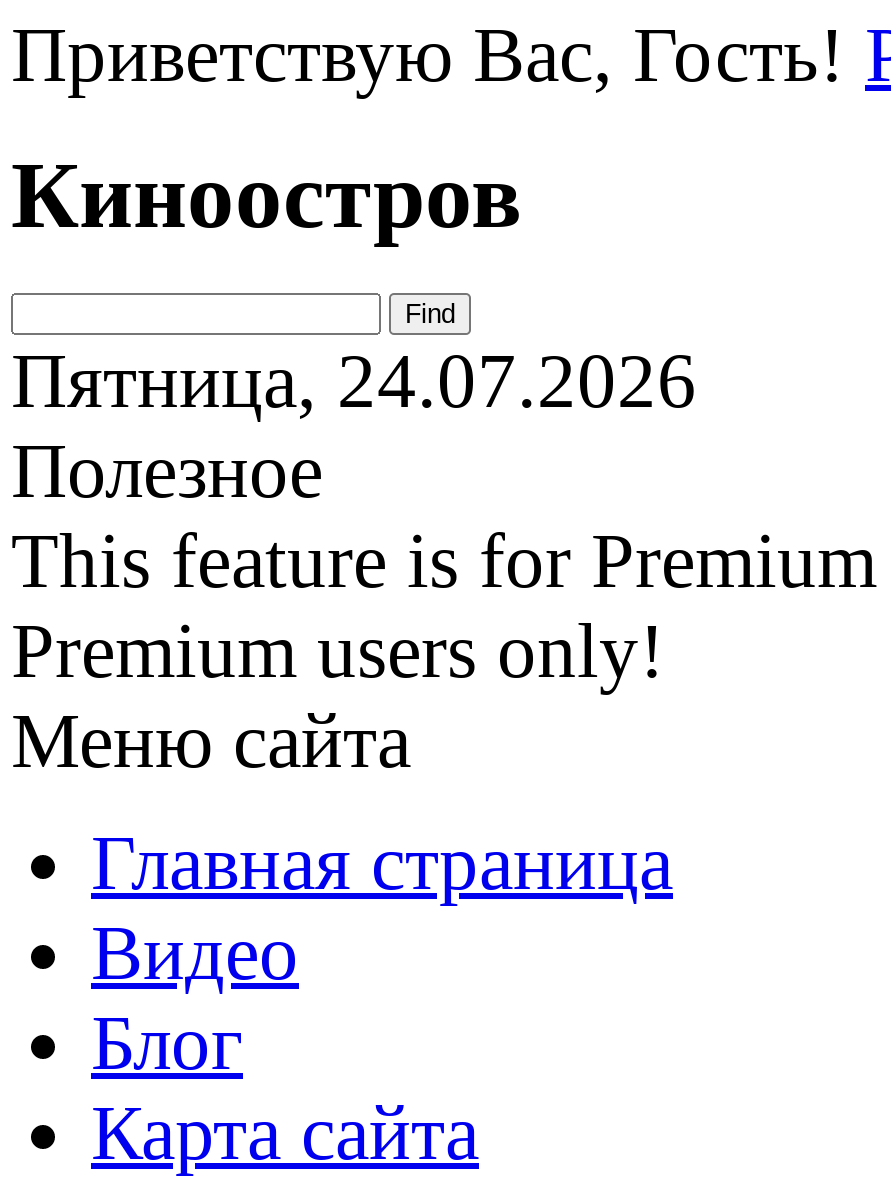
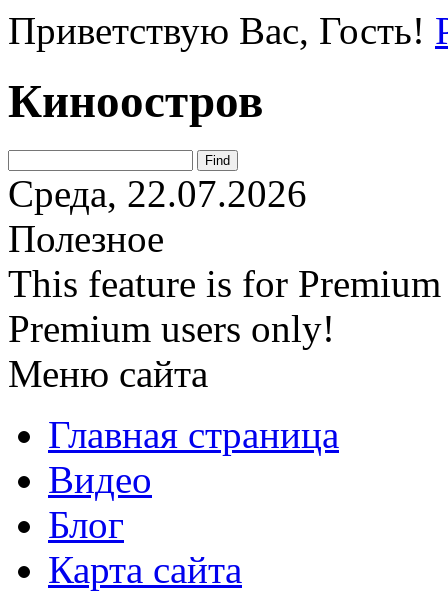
[11,337,697,423] Пятница, 24.07.2026 -> [8,172,307,215] Среда, 22.07.2026

